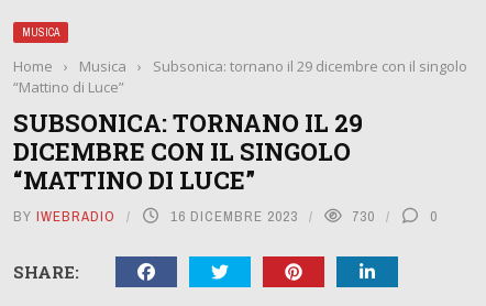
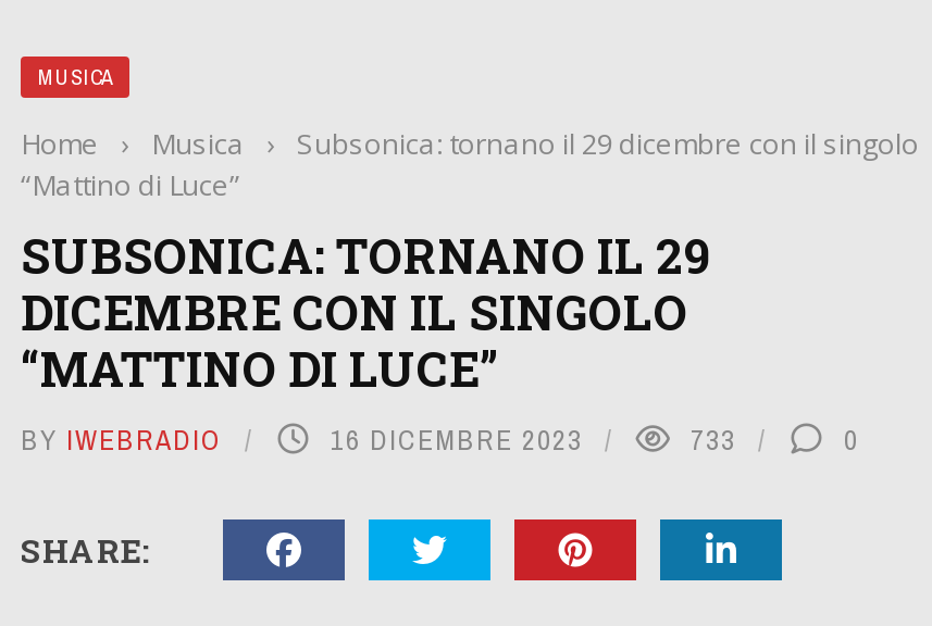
[352,207,375,226] 730 -> [691,422,736,459] 733

